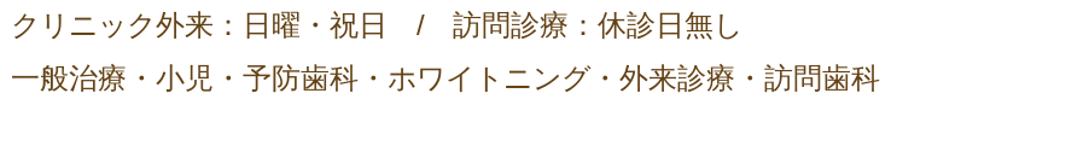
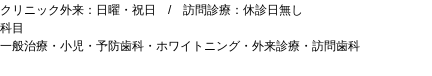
none -> [0,21,24,35] 科目

